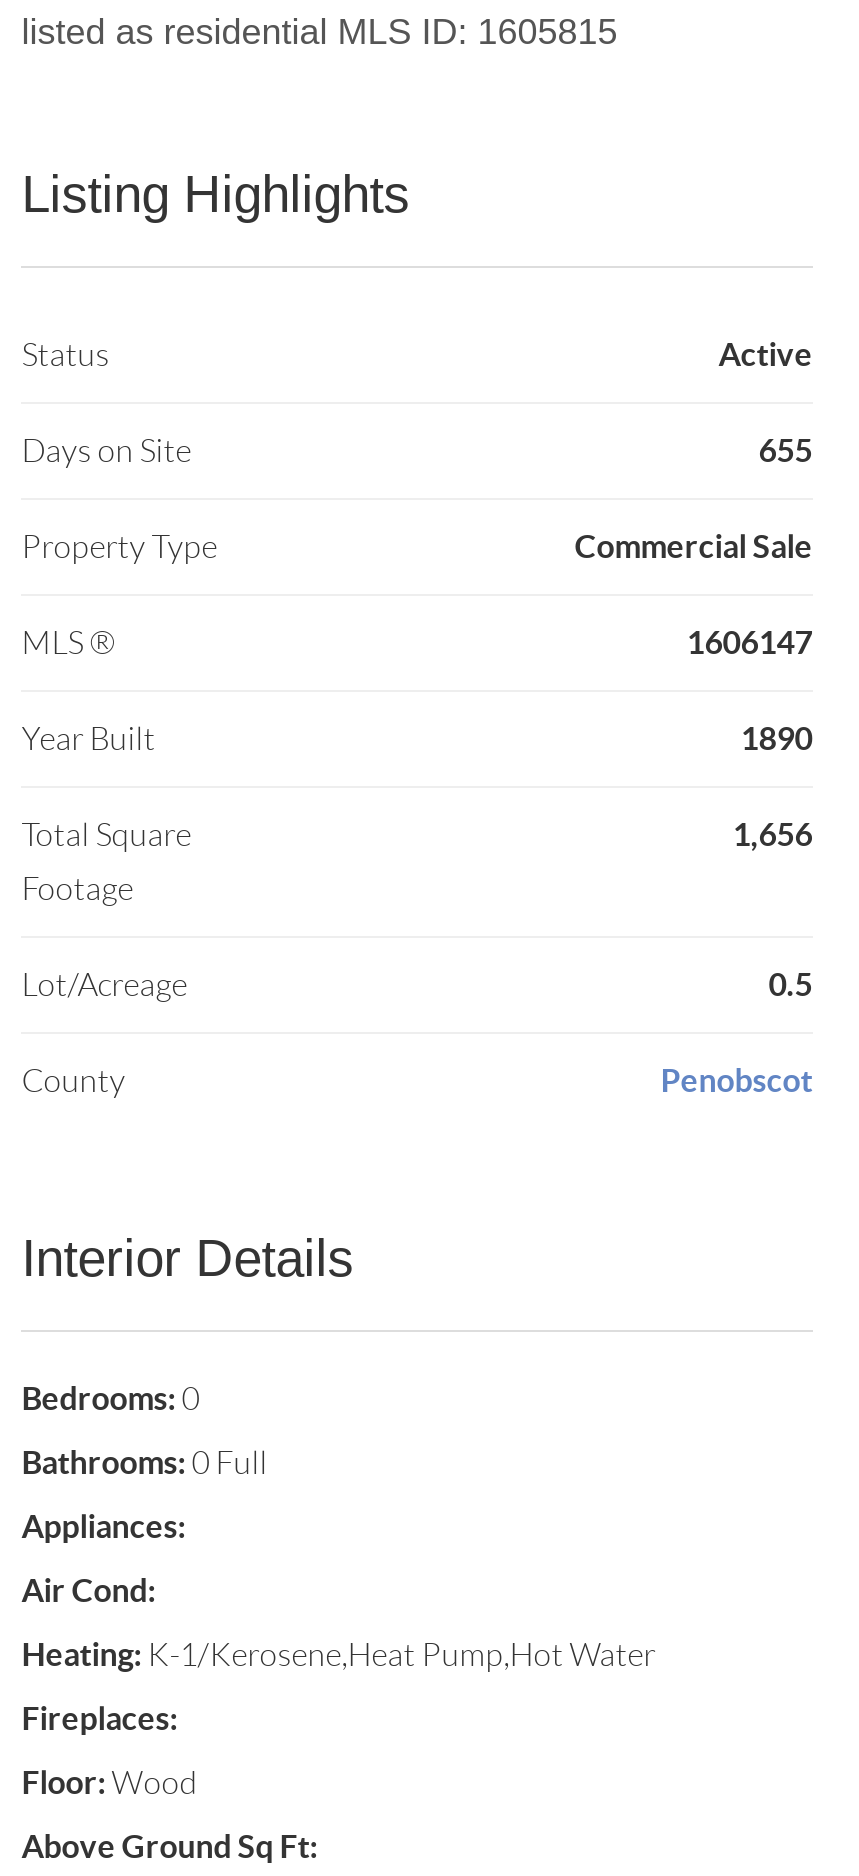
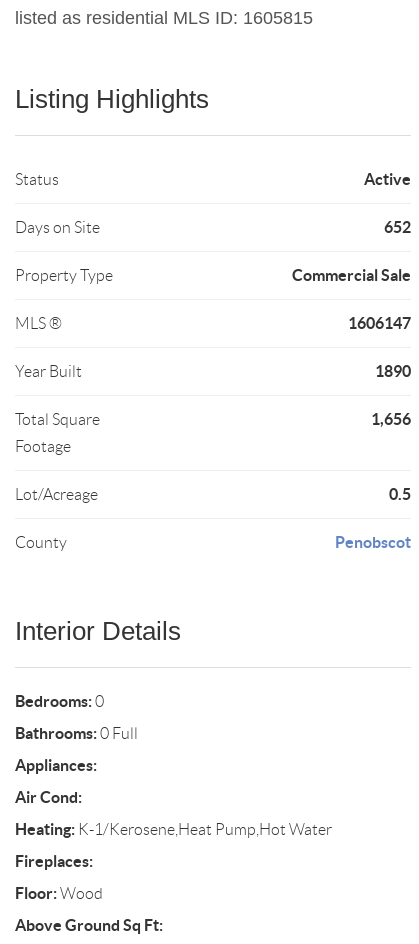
[759,432,813,468] 655 -> [384,218,411,236] 652

